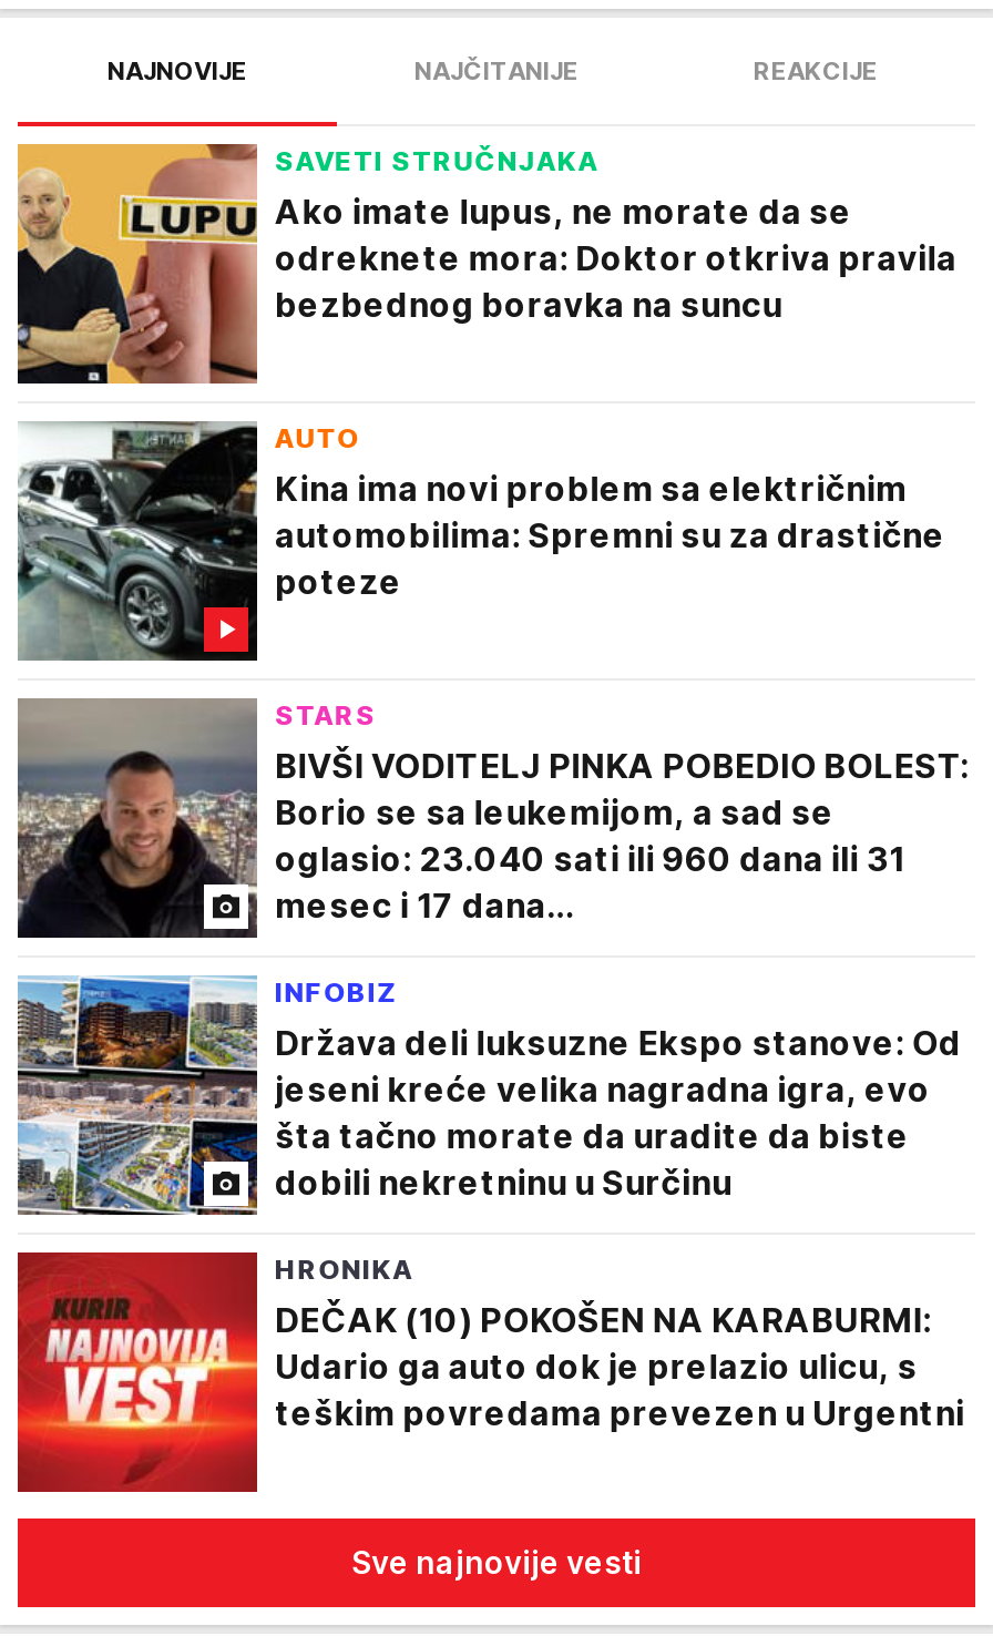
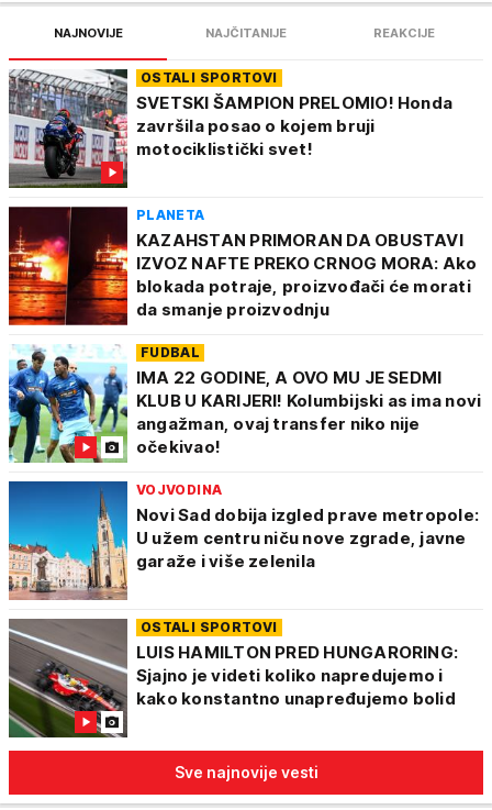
[16,142,957,386] [image] | SAVETI STRUČNJAKA | Ako imate lupus, ne morate da se | odreknete mora: Doktor otkriva pravila | bezbednog boravka na suncu -> [8,68,453,189] [image] | OSTALI SPORTOVI | SVETSKI ŠAMPION PRELOMIO! Honda | završila posao o kojem bruji | motociklistički svet!
[16,421,945,663] [image] | AUTO | Kina ima novi problem sa električnim | automobilima: Spremni su za drastične | poteze -> [8,207,477,326] [image] | PLANETA | KAZAHSTAN PRIMORAN DA OBUSTAVI | IZVOZ NAFTE PREKO CRNOG MORA: Ako | blokada potraje, proizvođači će morati | da smanje proizvodnju
[16,696,969,940] [image] | STARS | BIVŠI VODITELJ PINKA POBEDIO BOLEST: | Borio se sa leukemijom, a sad se | oglasio: 23.040 sati ili 960 dana ili 31 | mesec i 17 dana... -> [8,344,481,464] [image] | FUDBAL | IMA 22 GODINE, A OVO MU JE SEDMI | KLUB U KARIJERI! Kolumbijski as ima novi | angažman, ovaj transfer niko nije | očekivao!
[16,975,961,1217] [image] | INFOBIZ | Država deli luksuzne Ekspo stanove: Od | jeseni kreće velika nagradna igra, evo | šta tačno morate da uradite da biste | dobili nekretninu u Surčinu -> [8,480,479,600] [image] | VOJVODINA | Novi Sad dobija izgled prave metropole: | U užem centru niču nove zgrade, javne | garaže i više zelenila
[16,1252,965,1494] [image] | HRONIKA | DEČAK (10) POKOŠEN NA KARABURMI: | Udario ga auto dok je prelazio ulicu, s | teškim povredama prevezen u Urgentni -> [8,619,458,739] [image] | OSTALI SPORTOVI | LUIS HAMILTON PRED HUNGARORING: | Sjajno je videti koliko napredujemo i | kako konstantno unapređujemo bolid

